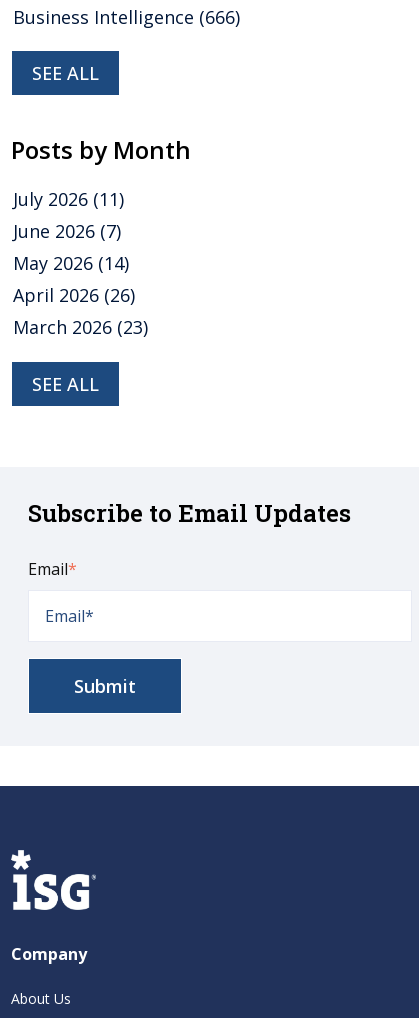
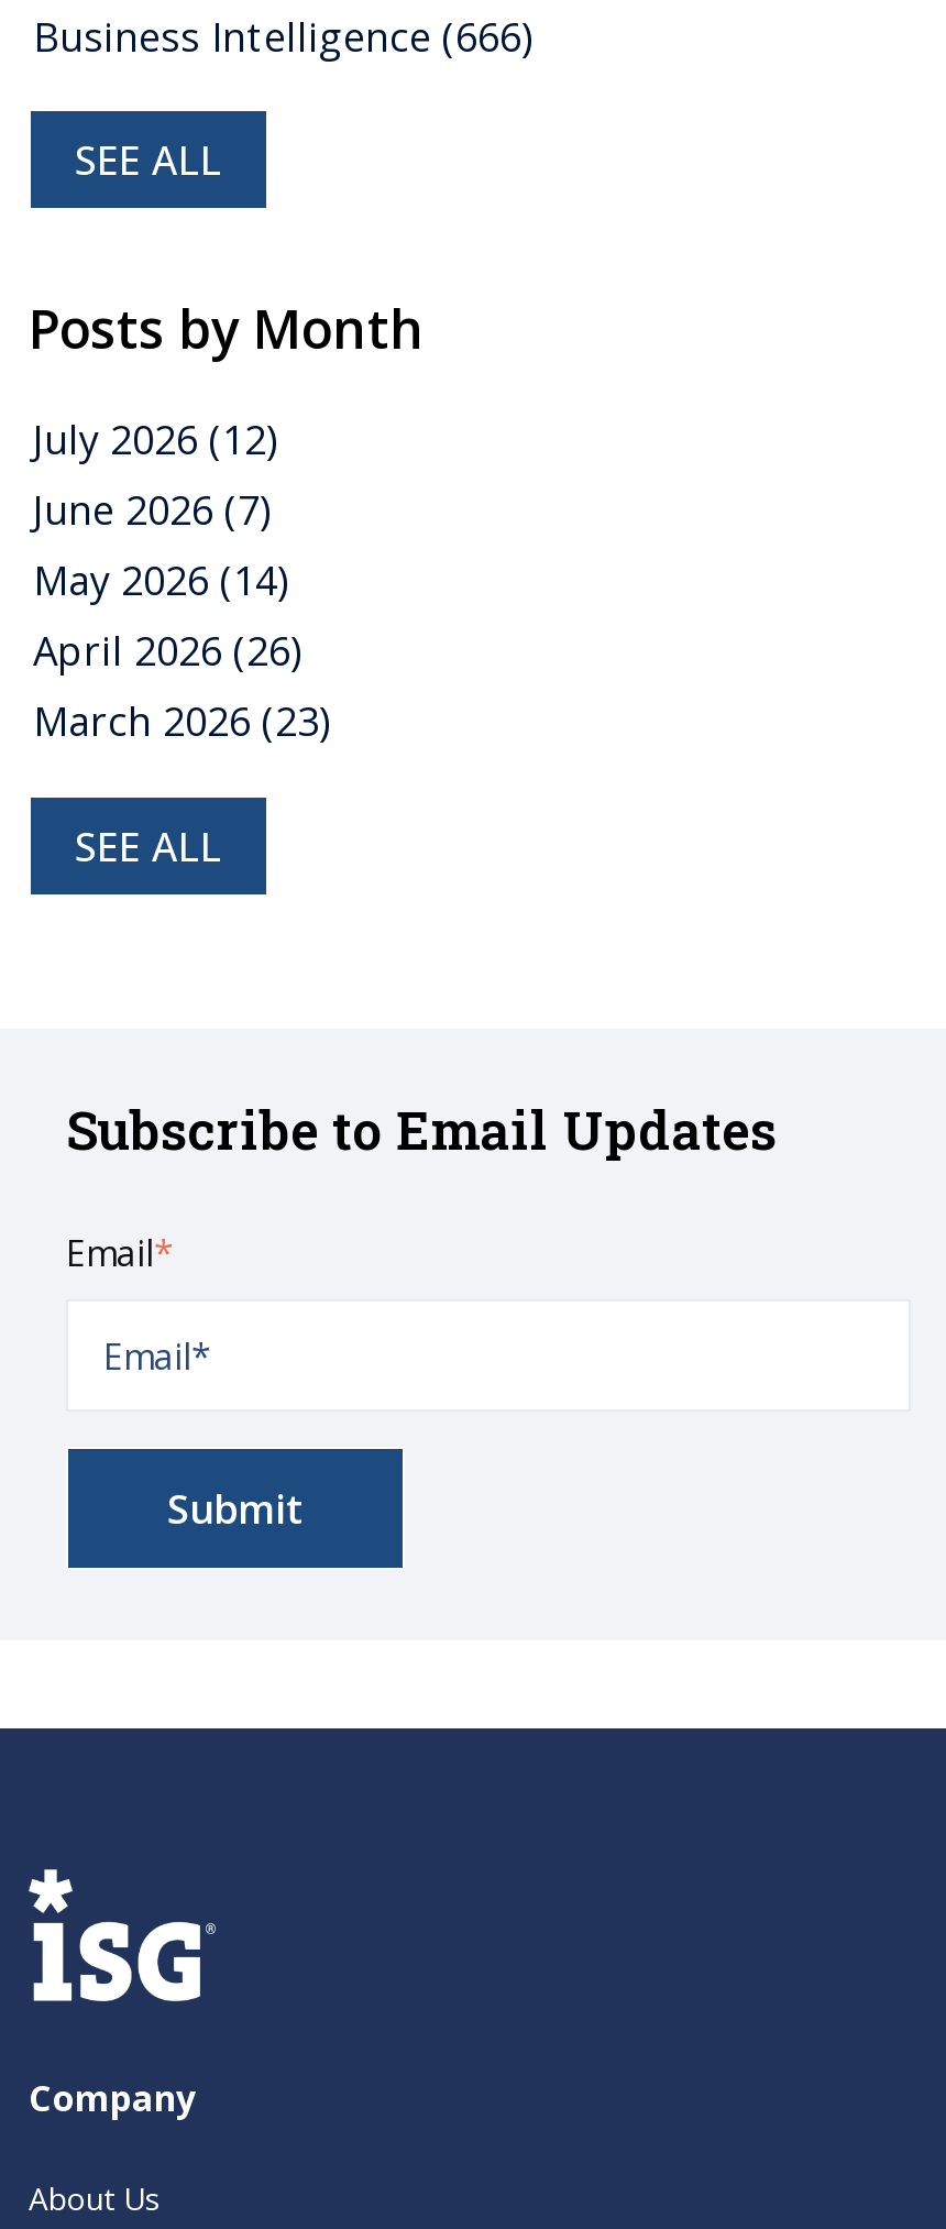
[13,187,124,211] July 2026 (11) -> [33,412,277,465] July 2026 (12)

